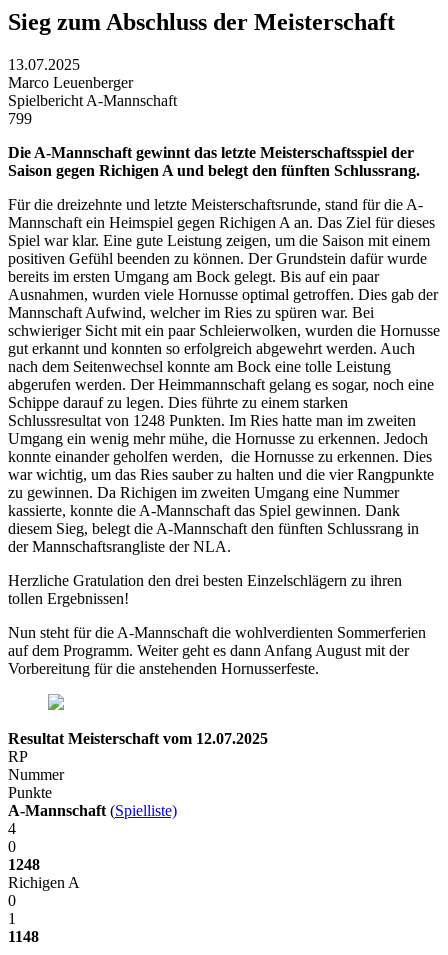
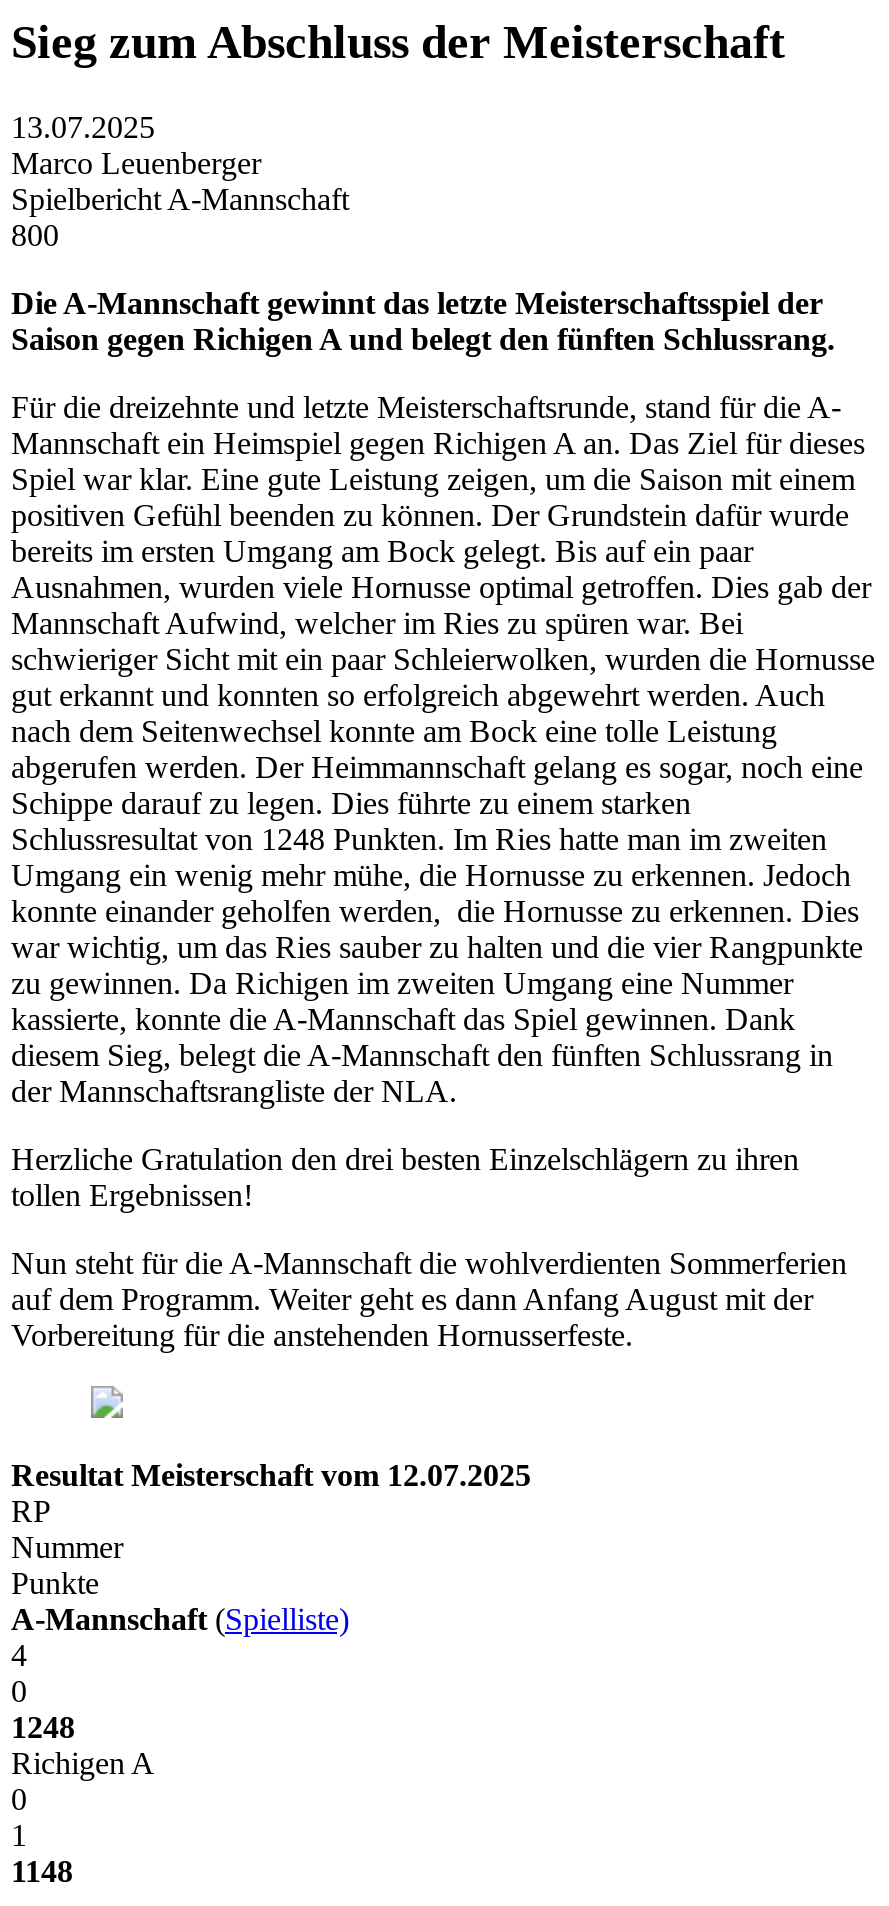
[8,110,32,127] 799 -> [11,218,59,252] 800

